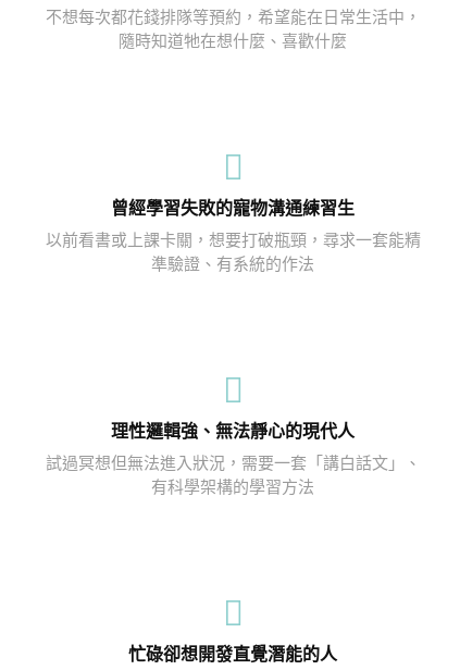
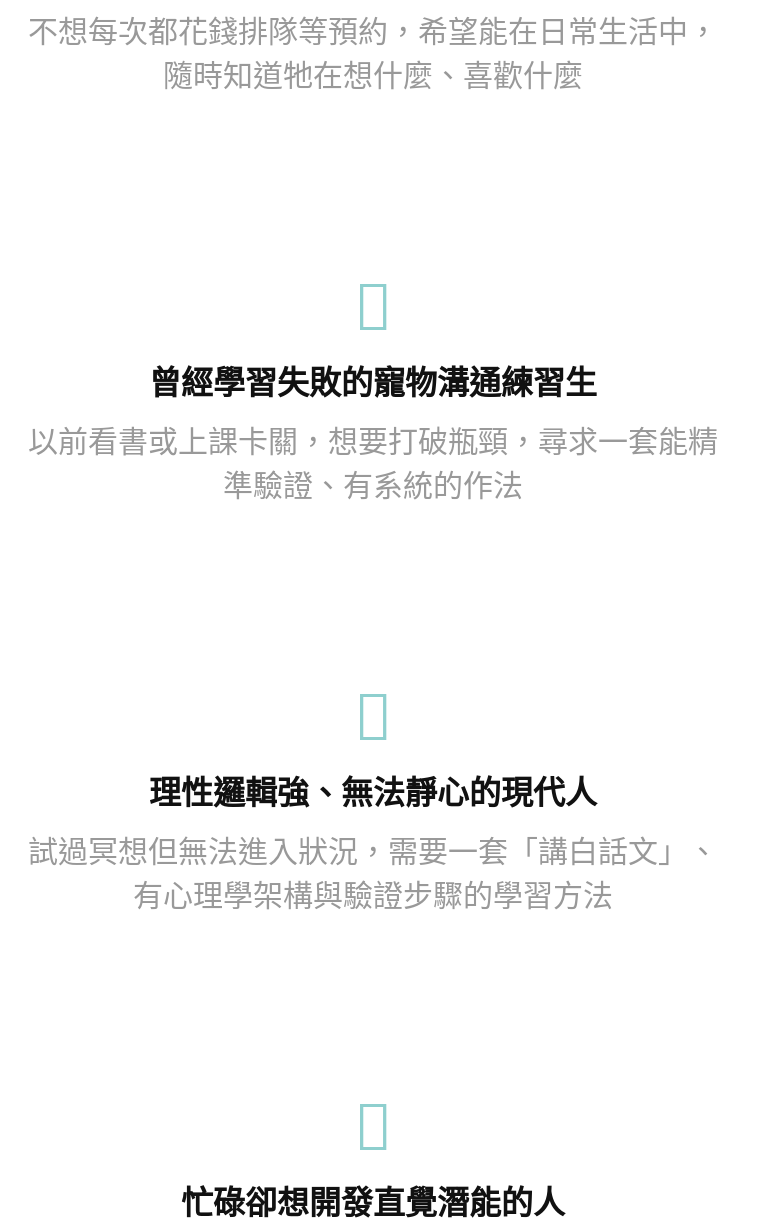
[151,475,314,497] 有科學架構的學習方法 -> [133,874,613,914] 有心理學架構與驗證步驟的學習方法

